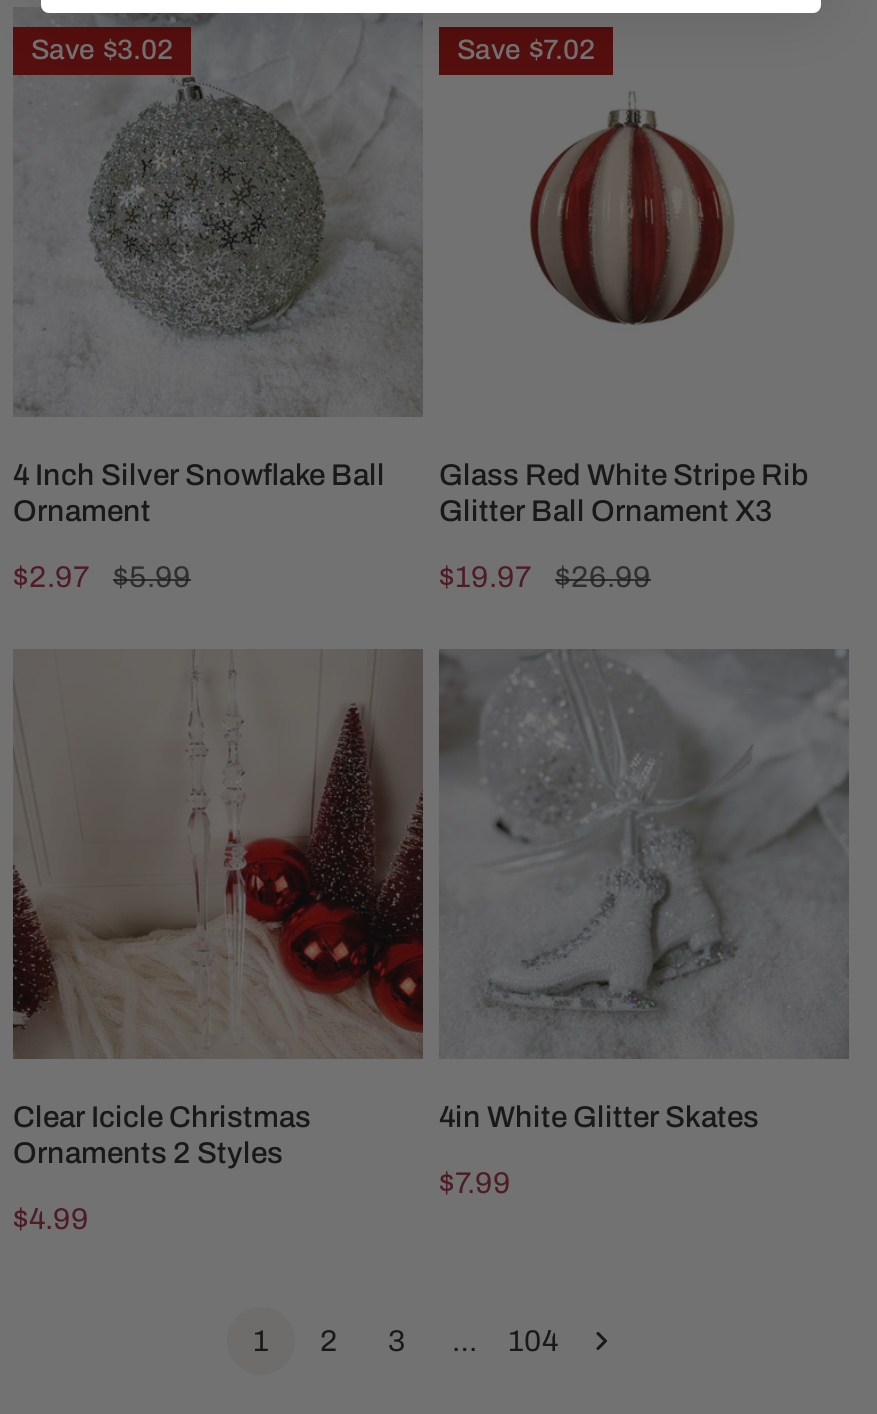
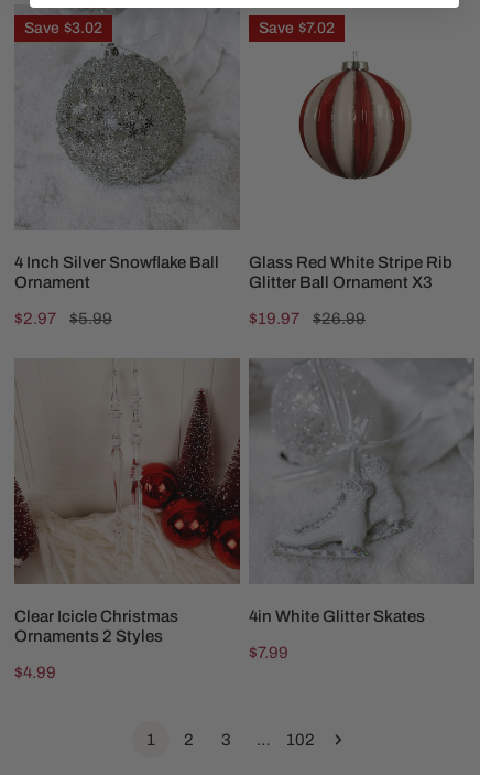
[508,1326,558,1358] 104 -> [286,731,315,748] 102

